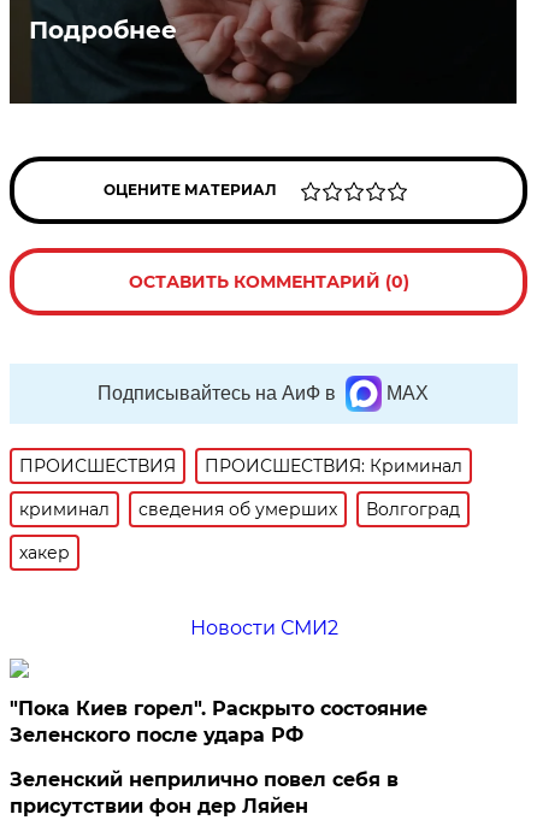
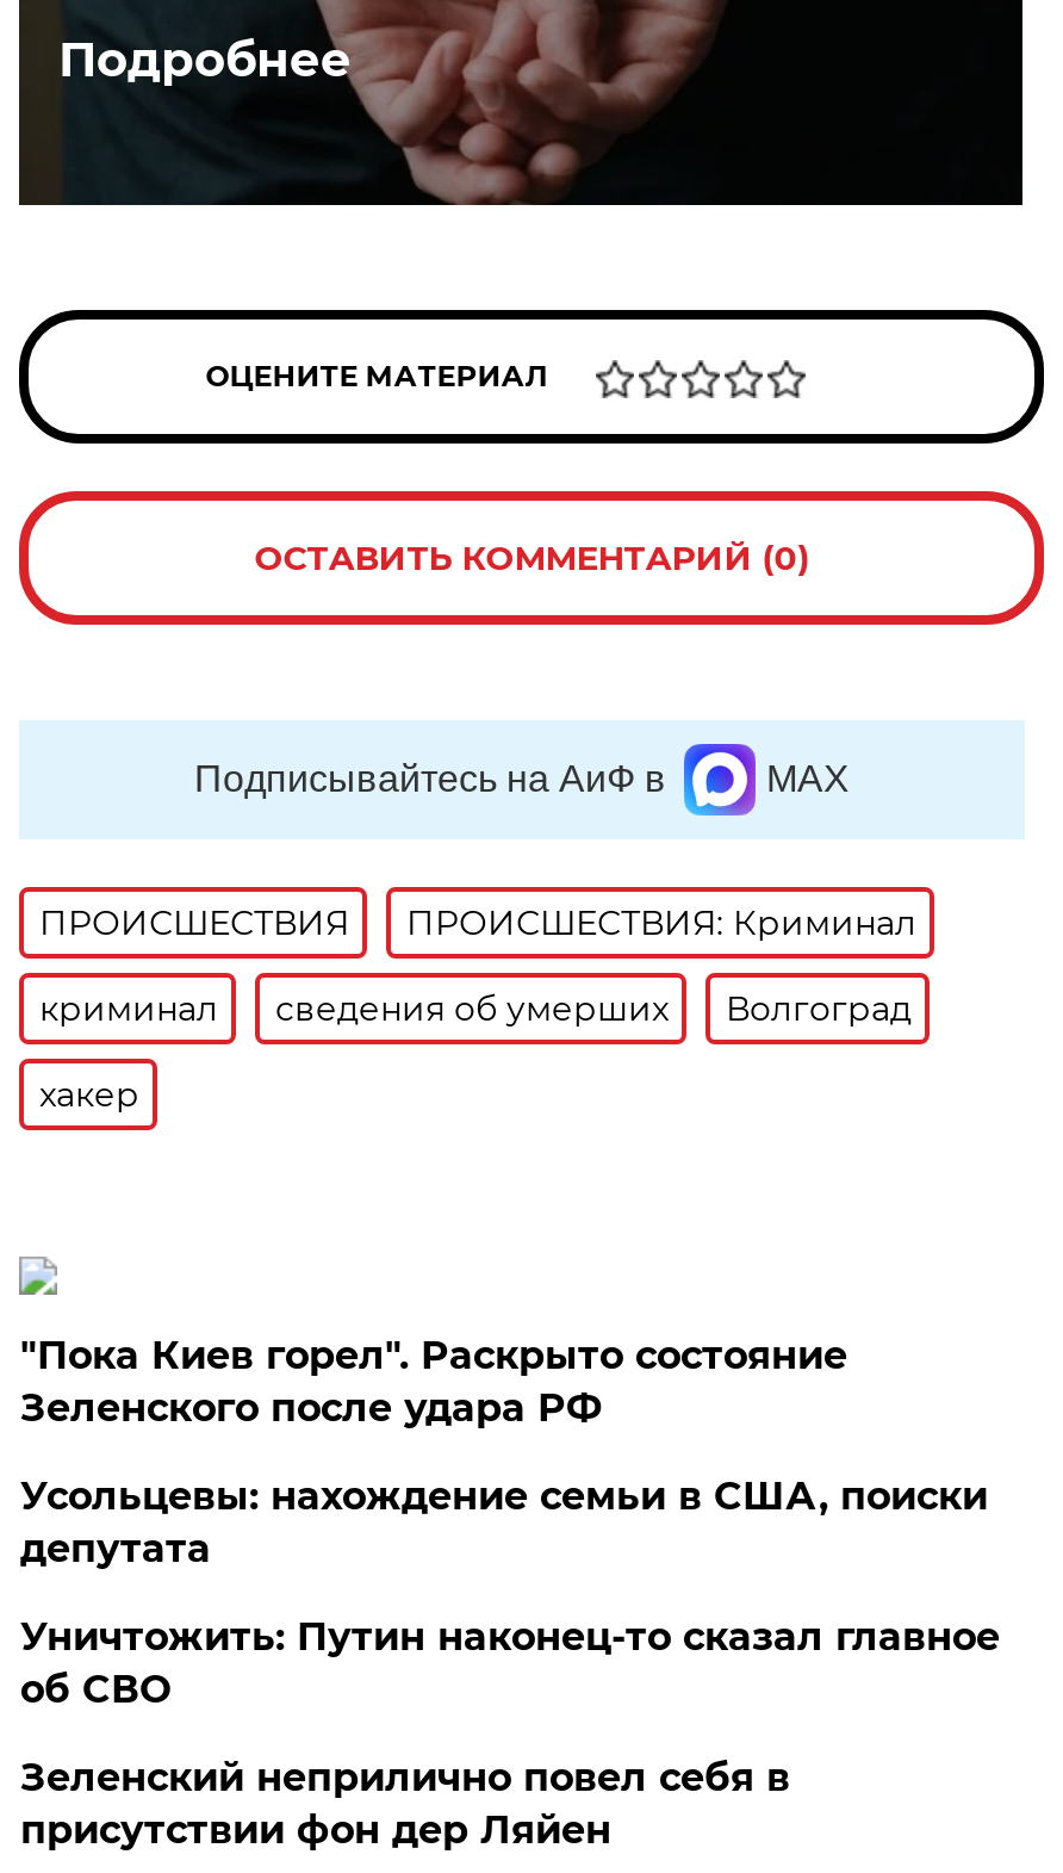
[190,616,338,639] Новости СМИ2 -> none
moved [10,697,428,747] -> [20,1333,847,1431]: "Пока Киев горел". Раскрыто состояние | Зеленского после удара РФ
none -> [20,1474,1000,1712] Усольцевы: нахождение семьи в США, поиски | депутата | Уничтожить: Путин наконец-то сказал главное | об СВО

